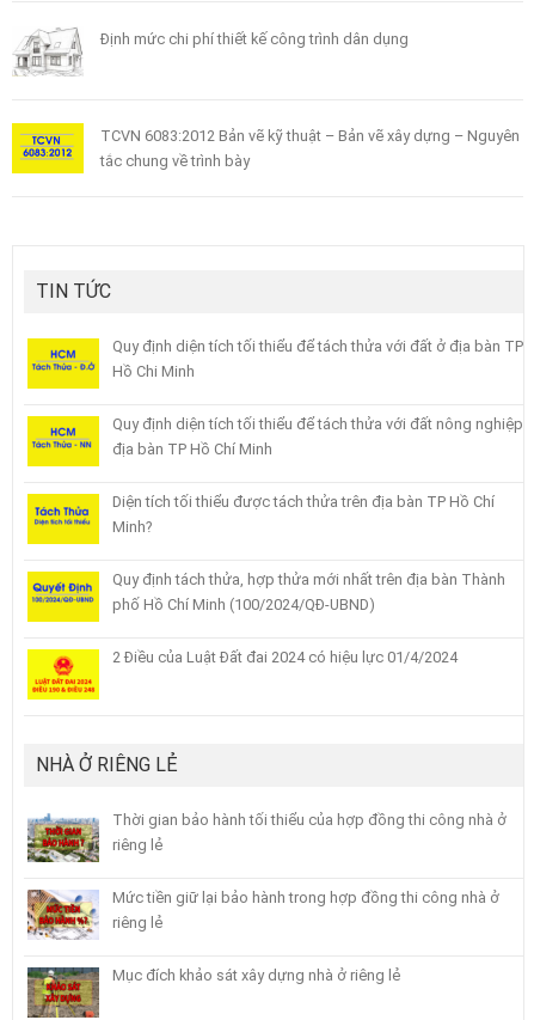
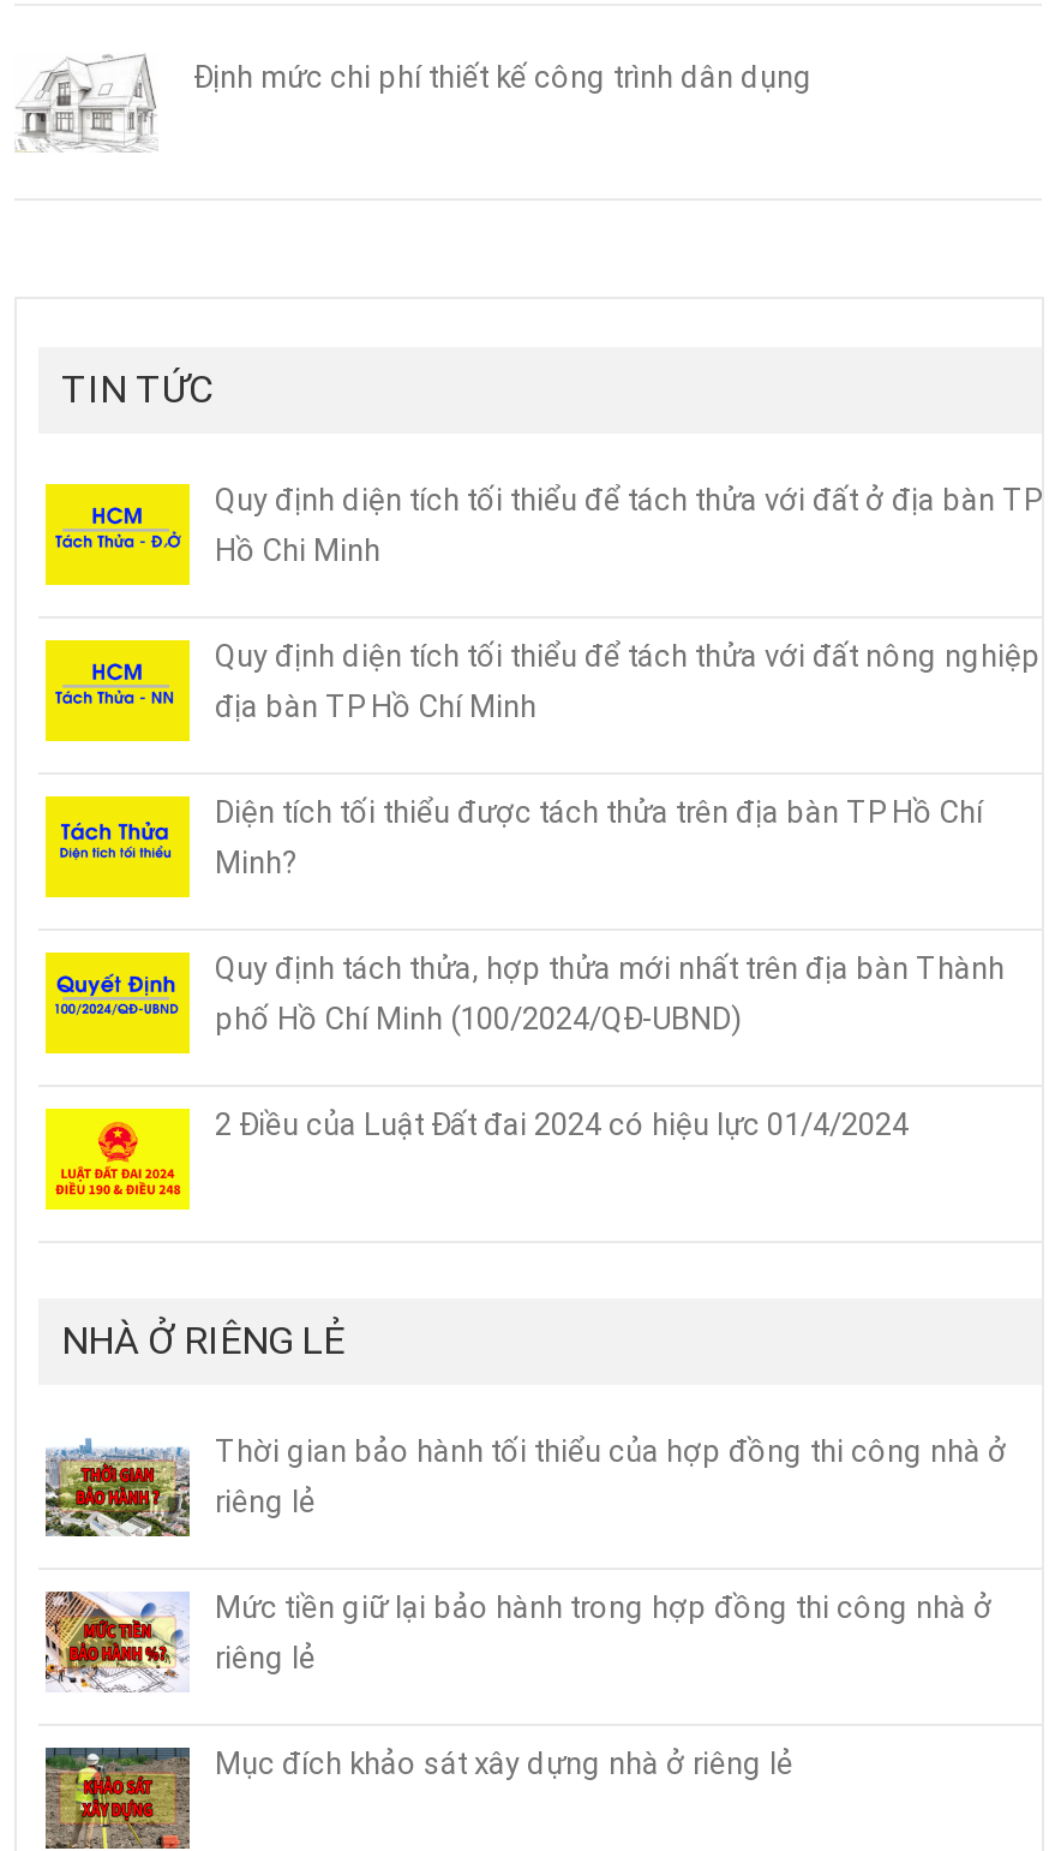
[11,122,520,175] [image] | TCVN 6083:2012 Bản vẽ kỹ thuật – Bản vẽ xây dựng – Nguyên | tắc chung về trình bày -> none

